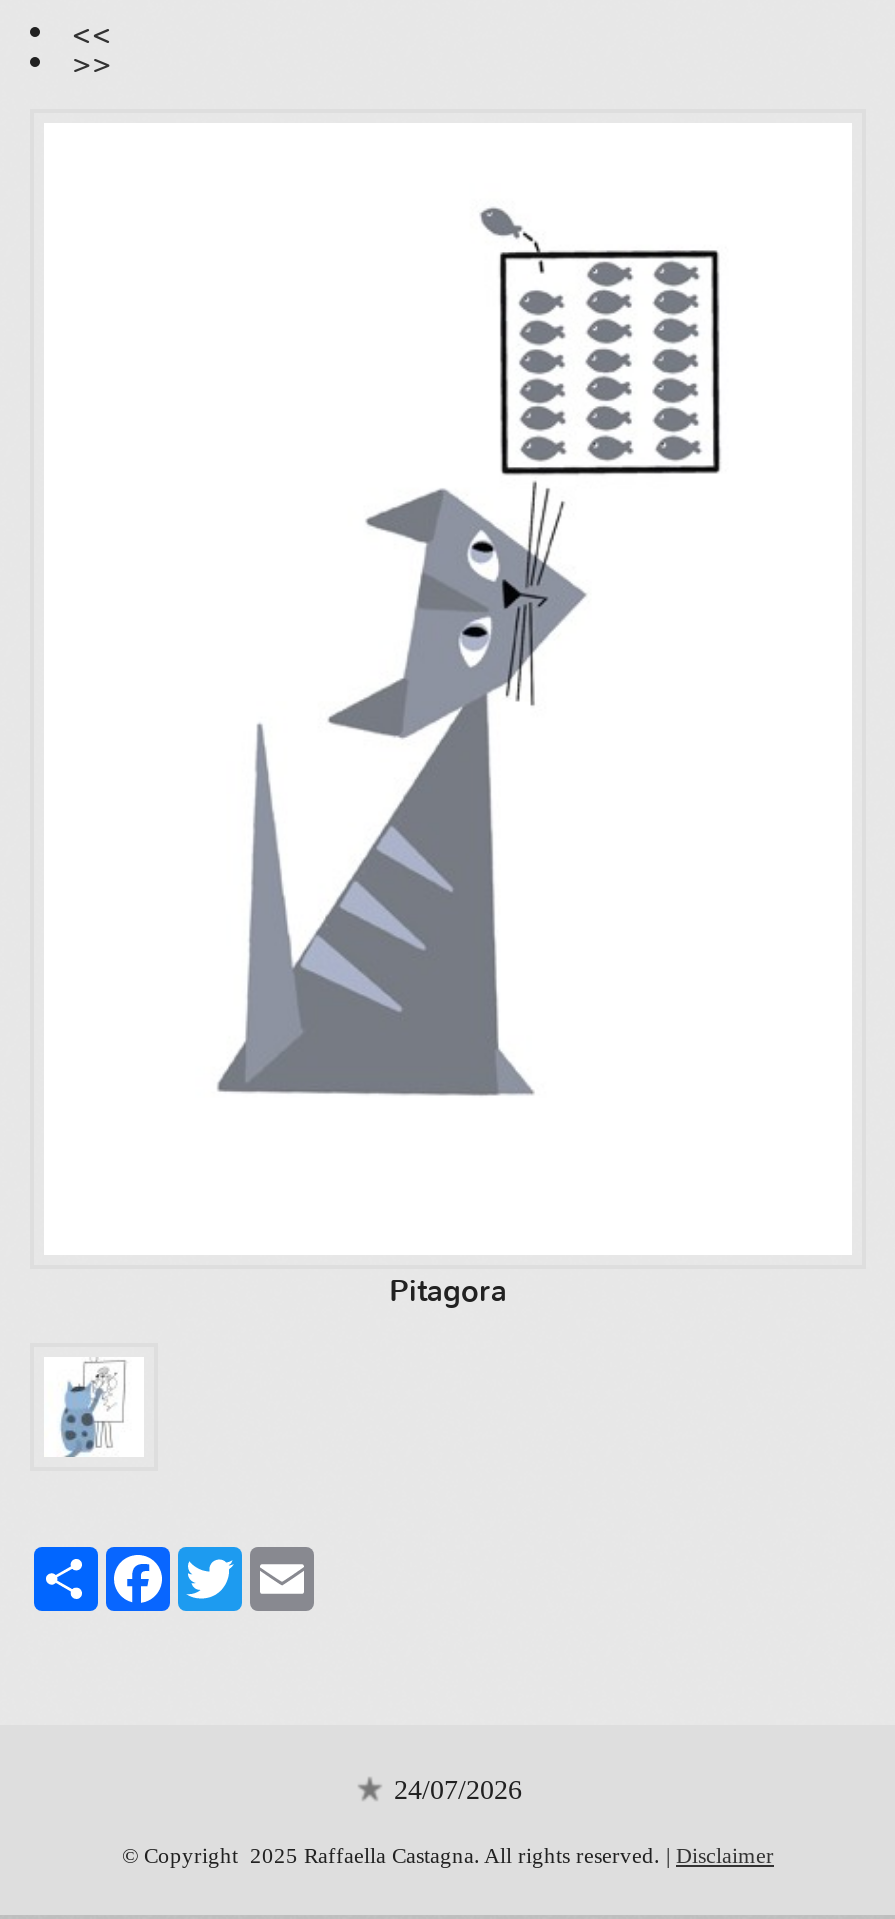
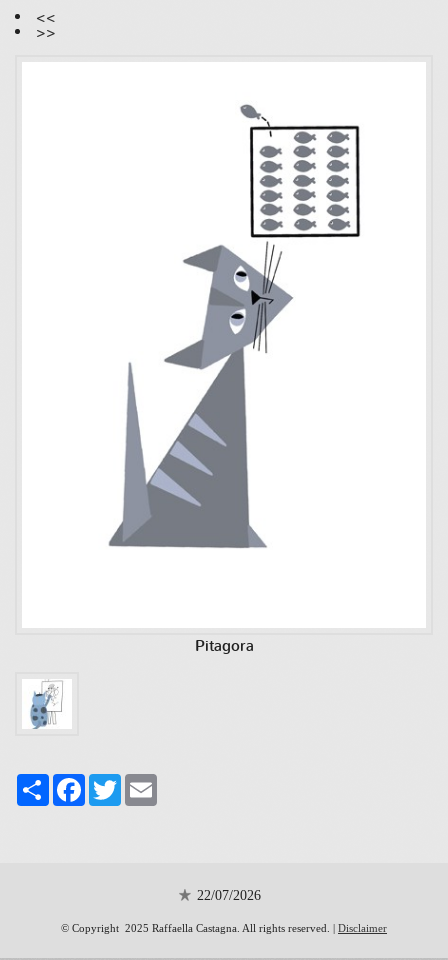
[394,1774,522,1804] 24/07/2026 -> [197,888,261,903] 22/07/2026

